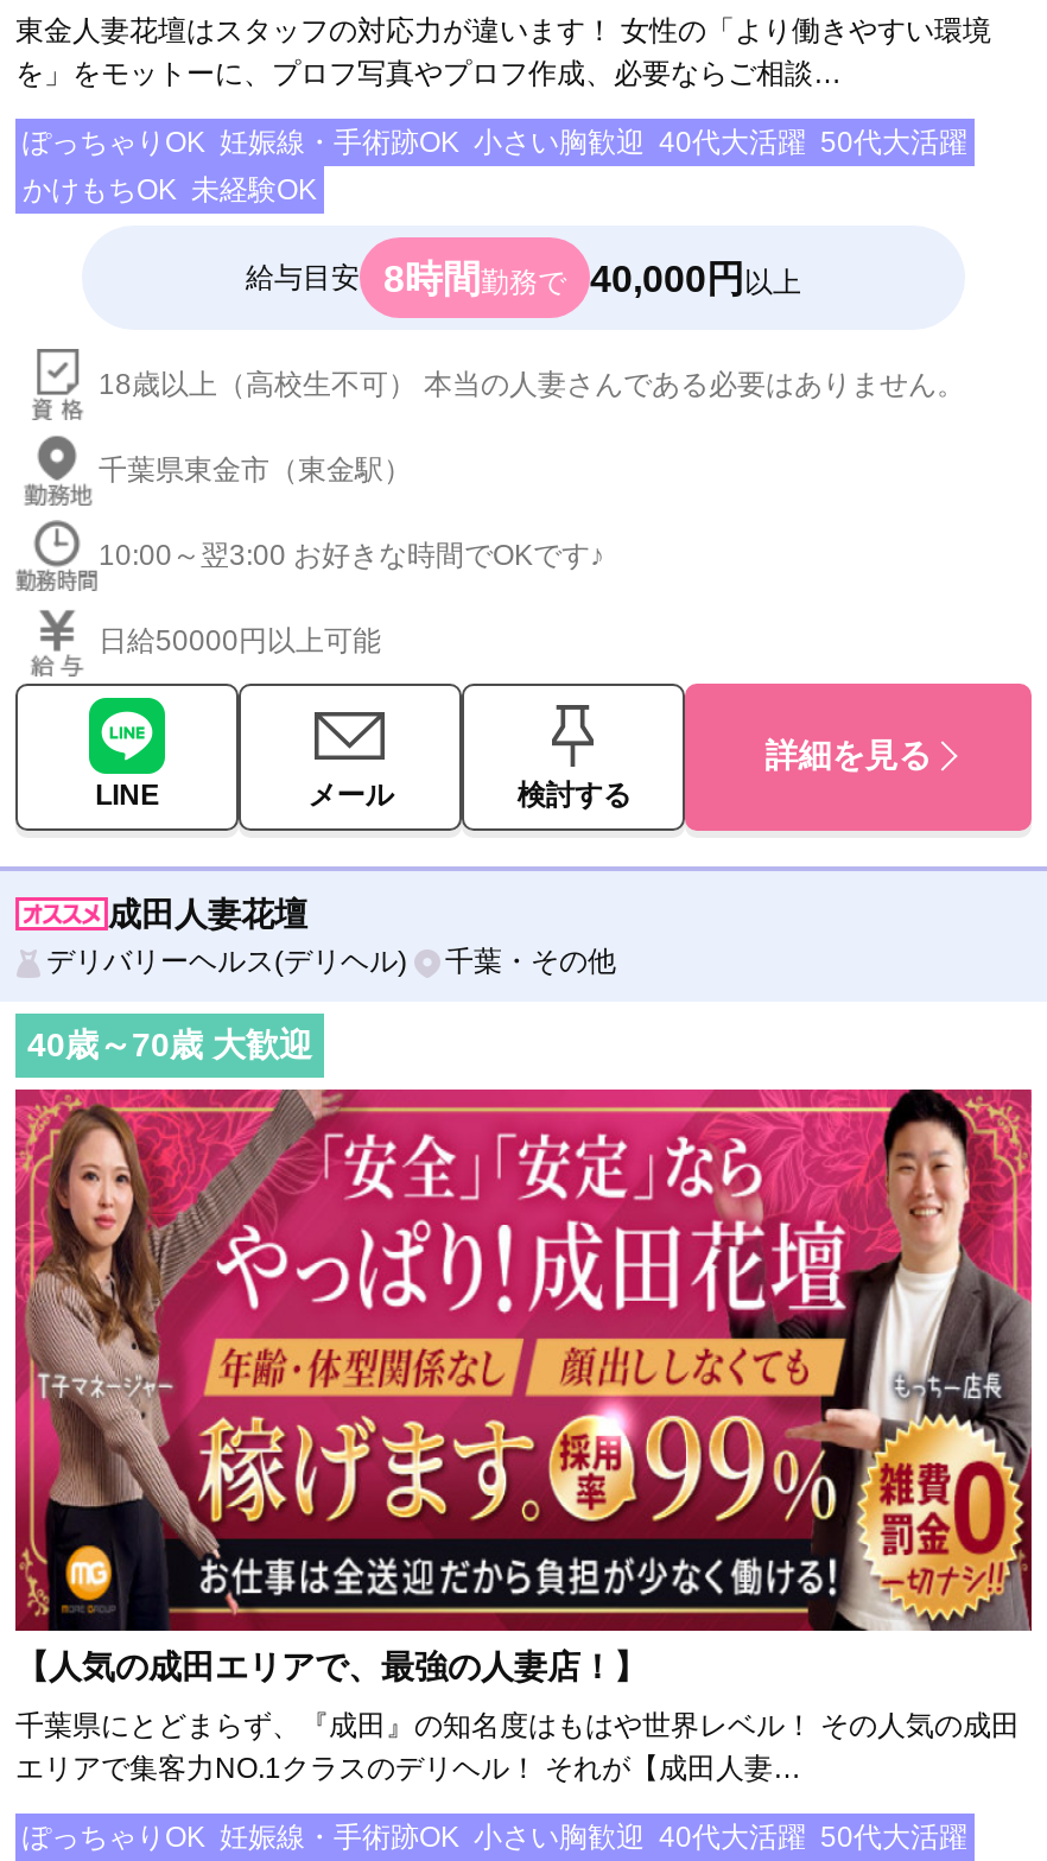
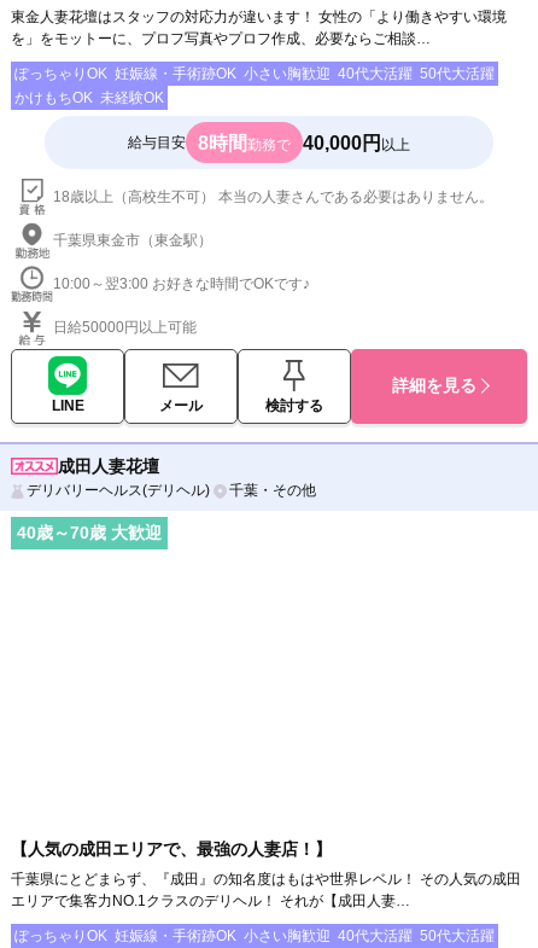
[13,1087,1034,1633] [image] -> none

